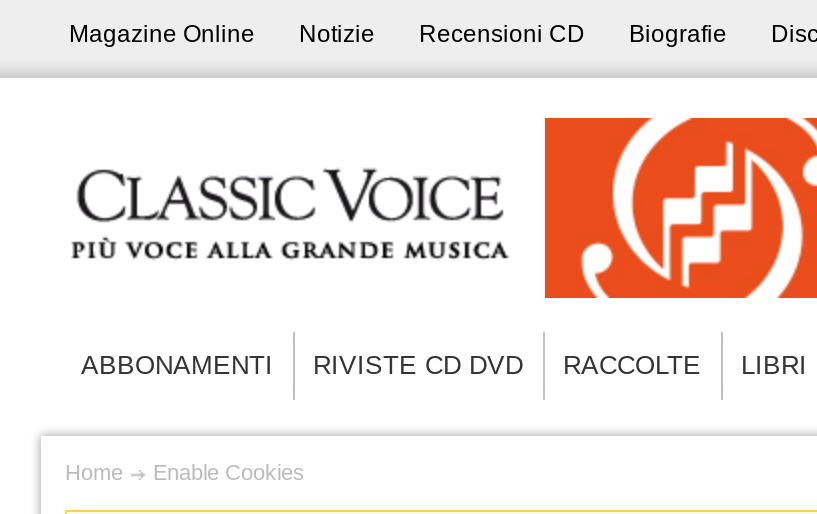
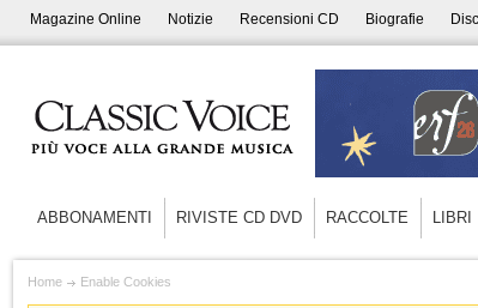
[543,116,811,300] [image] -> [314,68,474,179] [image]

